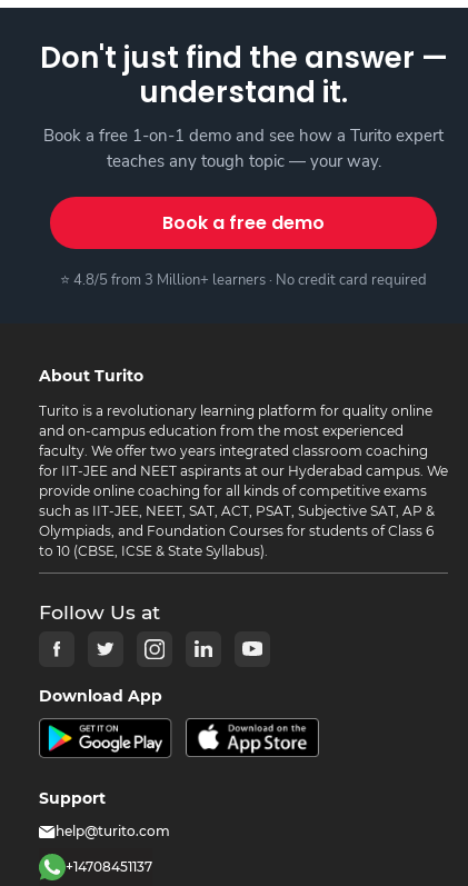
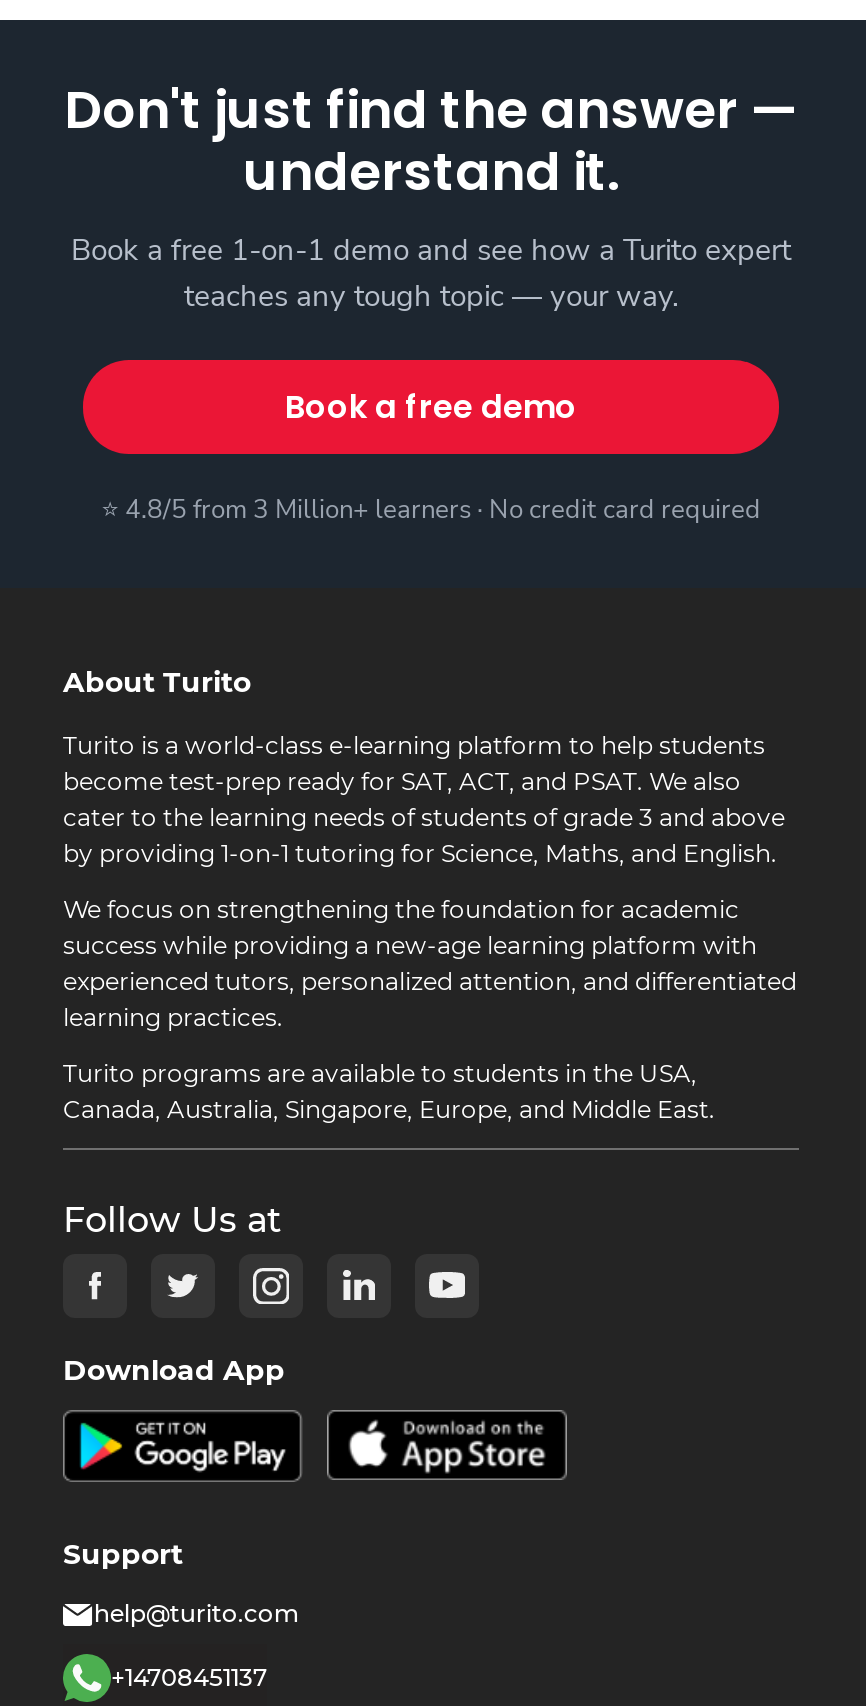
[39,402,448,559] Turito is a revolutionary learning platform for quality online | and on-campus education from the most experienced | faculty. We offer two years integrated classroom coaching | for IIT-JEE and NEET aspirants at our Hyderabad campus. We | provide online coaching for all kinds of competitive exams | such as IIT-JEE, NEET, SAT, ACT, PSAT, Subjective SAT, AP & | Olympiads, and Foundation Courses for students of Class 6 | to 10 (CBSE, ICSE & State Syllabus). -> [63,729,797,1123] Turito is a world-class e-learning platform to help students | become test-prep ready for SAT, ACT, and PSAT. We also | cater to the learning needs of students of grade 3 and above | by providing 1-on-1 tutoring for Science, Maths, and English. | We focus on strengthening the foundation for academic | success while providing a new-age learning platform with | experienced tutors, personalized attention, and differentiated | learning practices. | Turito programs are available to students in the USA, | Canada, Australia, Singapore, Europe, and Middle East.

